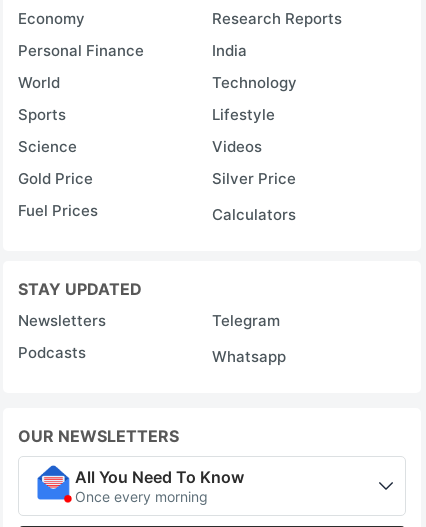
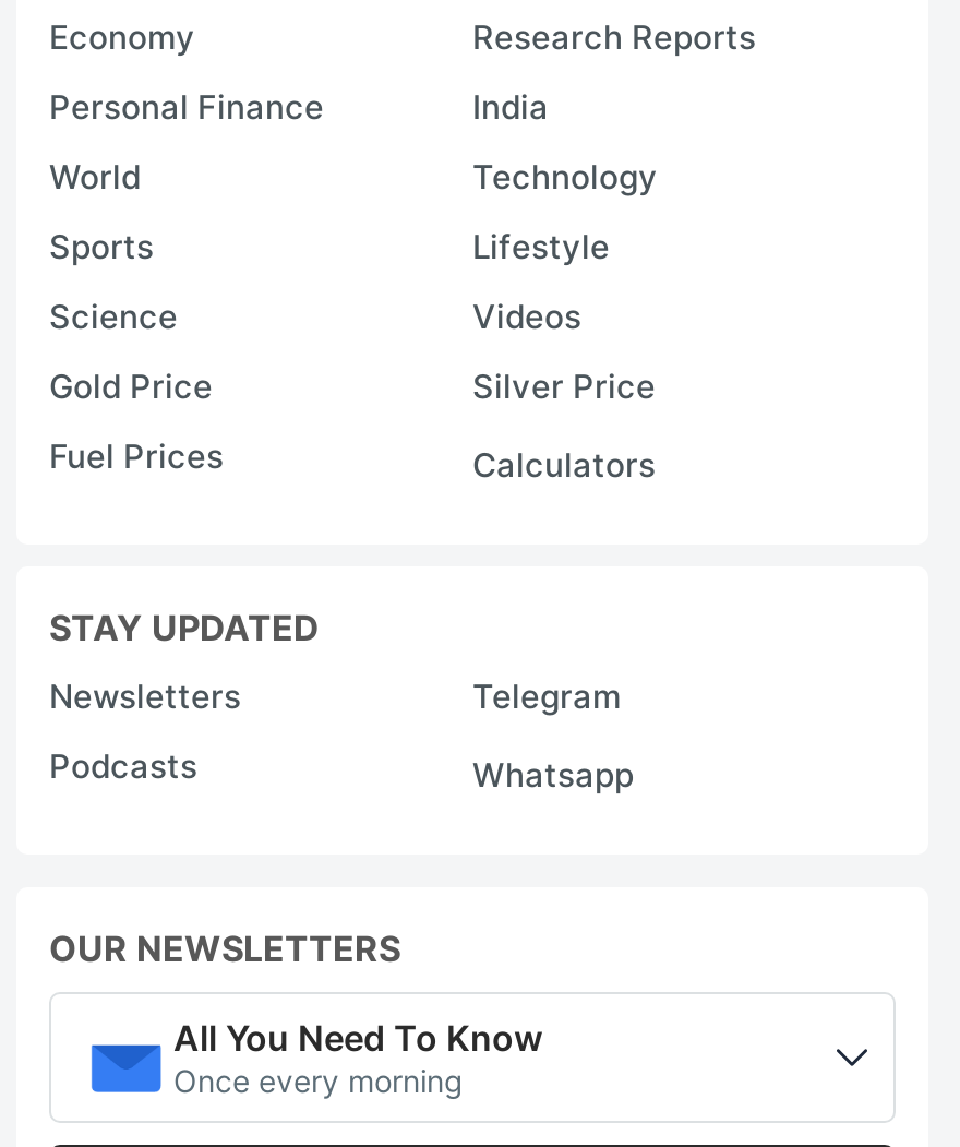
[37,464,72,504] [image] -> [91,1012,167,1095] [image]

